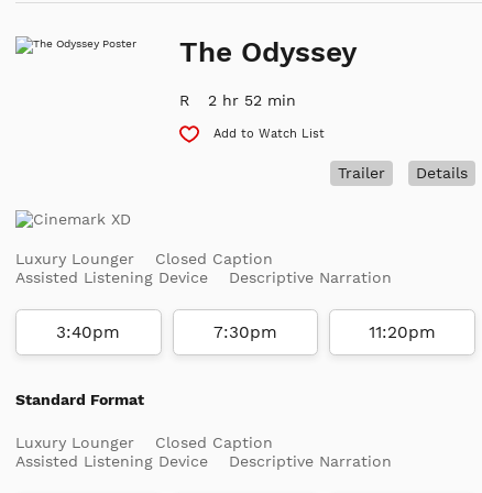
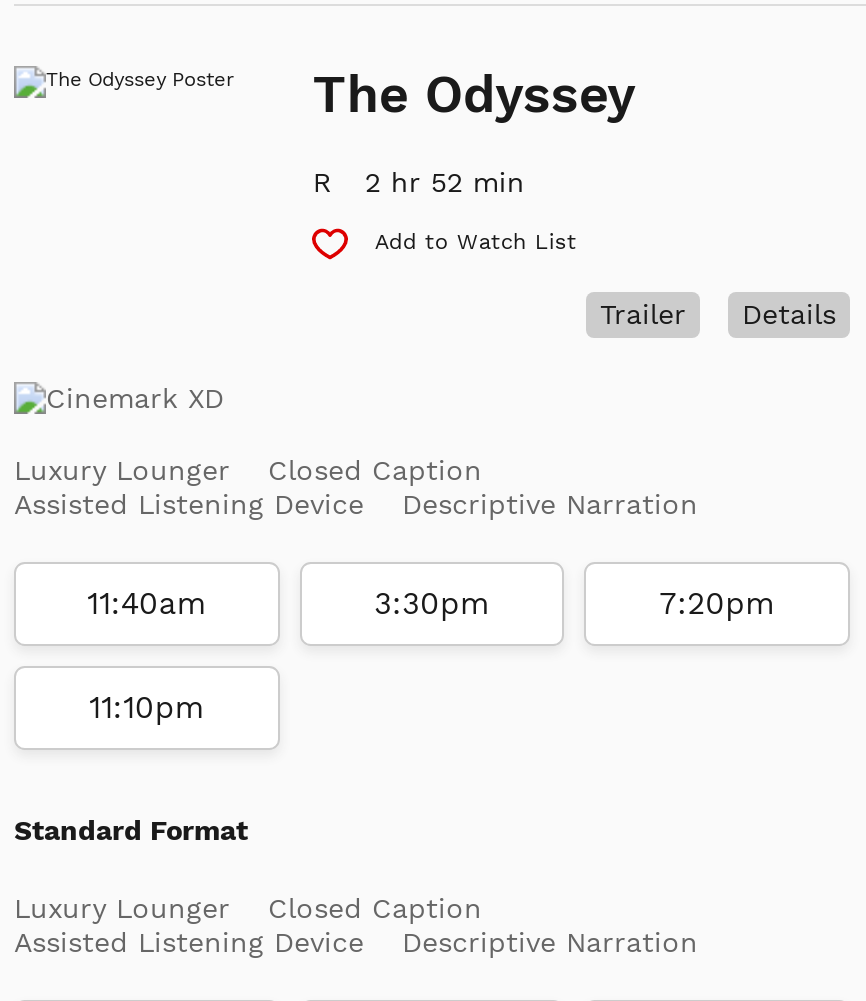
[56,322,436,342] 3:40pm | 7:30pm | 11:20pm -> [87,585,775,726] 11:40am | 3:30pm | 7:20pm | 11:10pm

